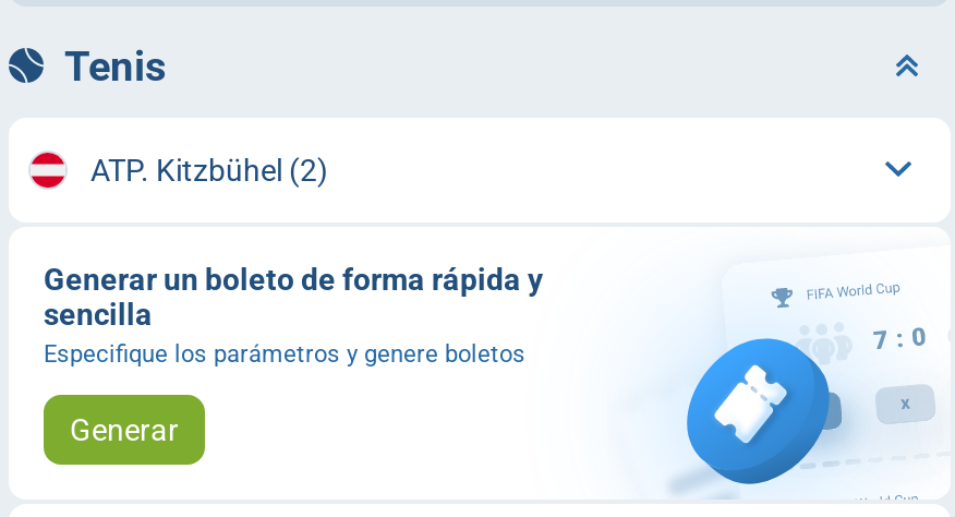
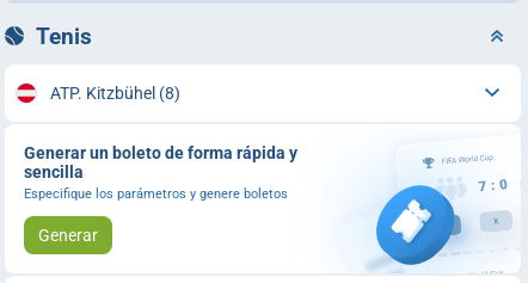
[90,152,328,187] ATP. Kitzbühel (2) -> [50,83,180,102] ATP. Kitzbühel (8)

